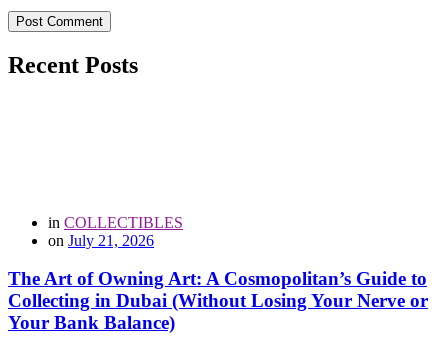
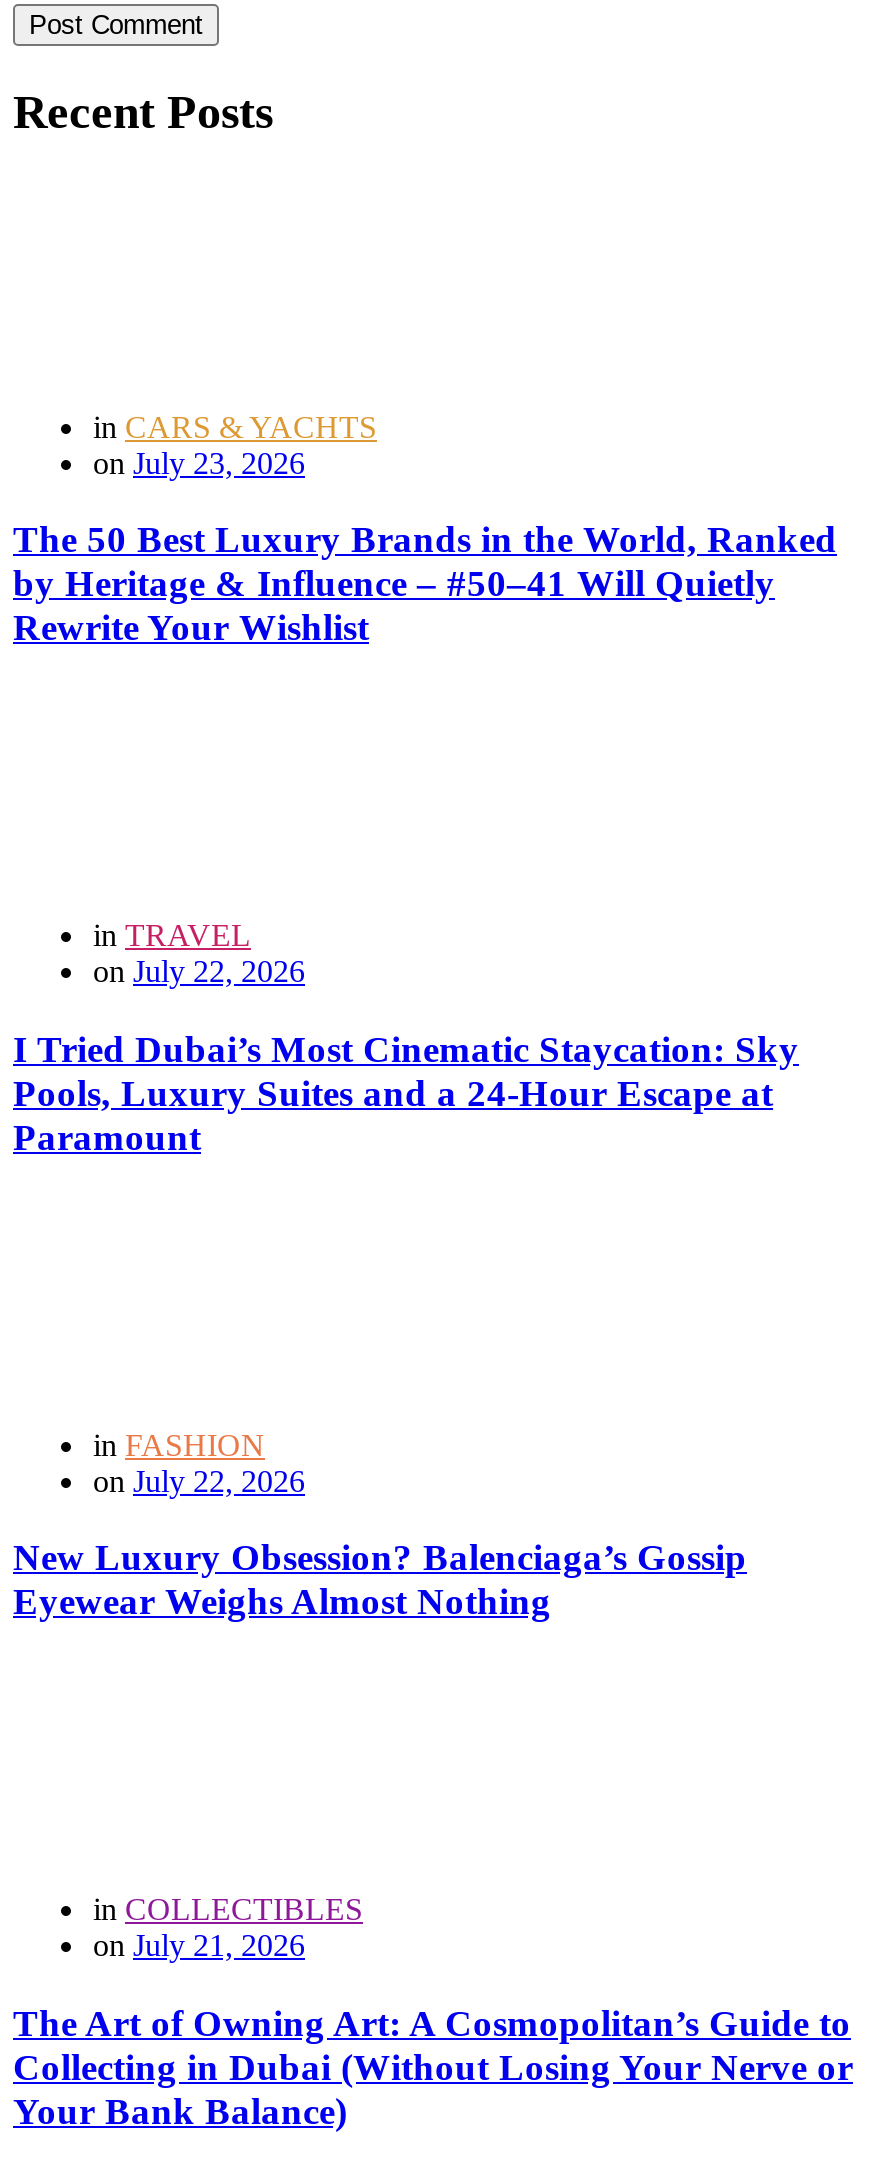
none -> [13,409,837,649] in CARS & YACHTS | on July 23, 2026 | The 50 Best Luxury Brands in the World, Ranked | by Heritage & Influence – #50–41 Will Quietly | Rewrite Your Wishlist
none -> [13,918,799,1158] in TRAVEL | on July 22, 2026 | I Tried Dubai’s Most Cinematic Staycation: Sky | Pools, Luxury Suites and a 24-Hour Escape at | Paramount
none -> [13,1427,747,1622] in FASHION | on July 22, 2026 | New Luxury Obsession? Balenciaga’s Gossip | Eyewear Weighs Almost Nothing

